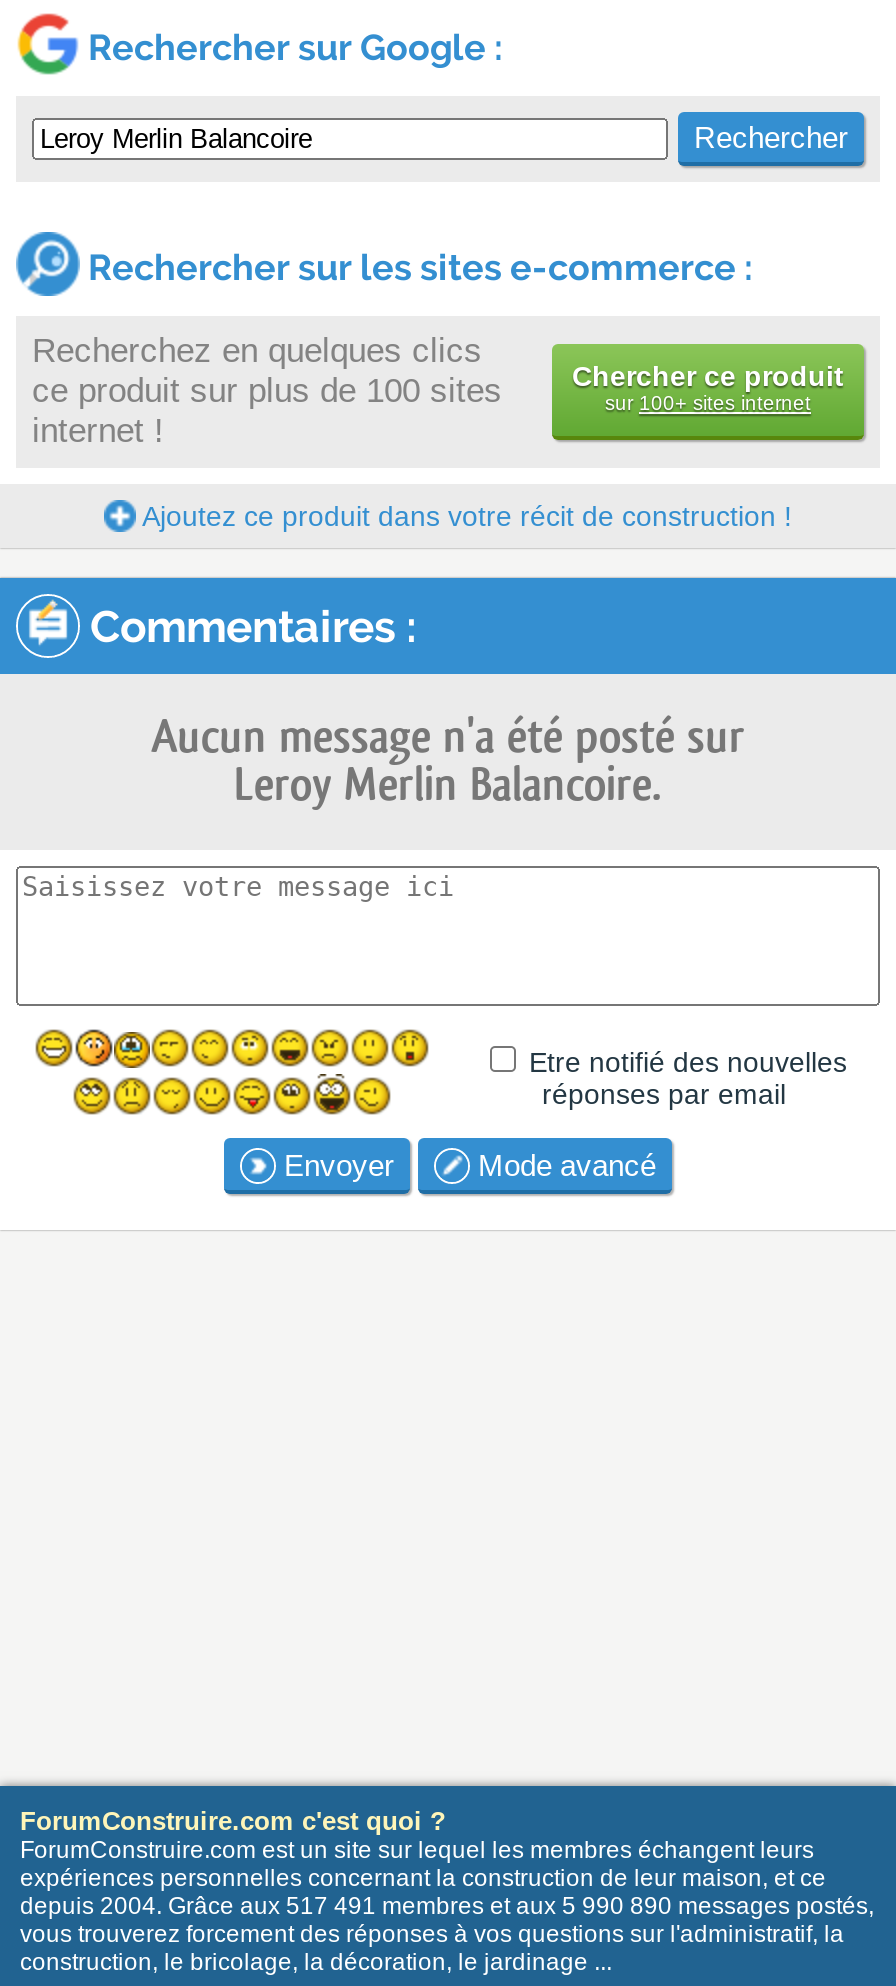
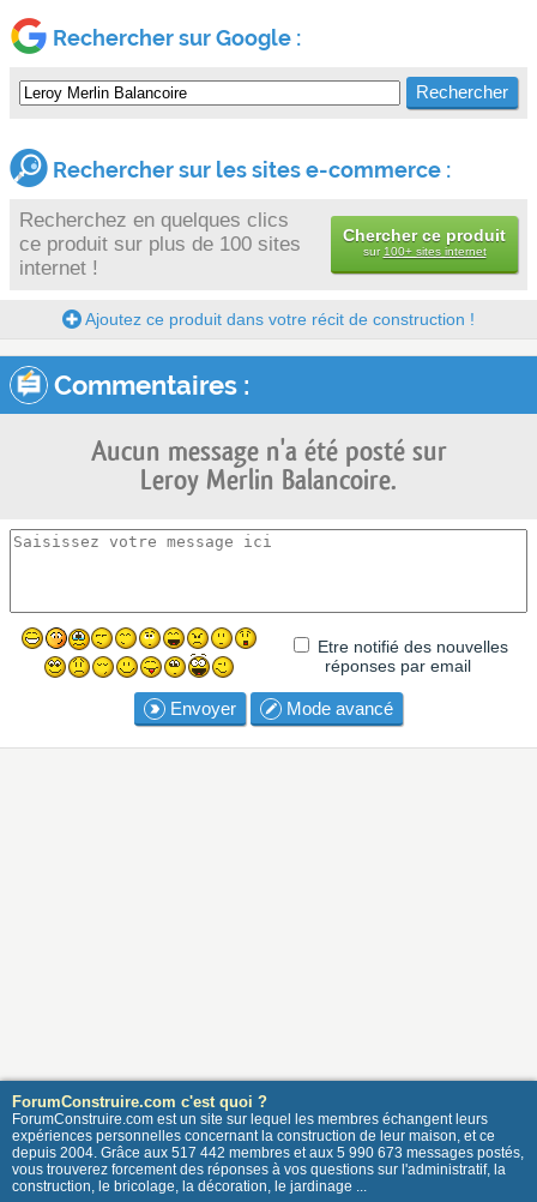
[20,1892,874,1920] depuis 2004. Grâce aux 517 491 membres et aux 5 990 890 messages postés, -> [12,1144,524,1161] depuis 2004. Grâce aux 517 442 membres et aux 5 990 673 messages postés,

